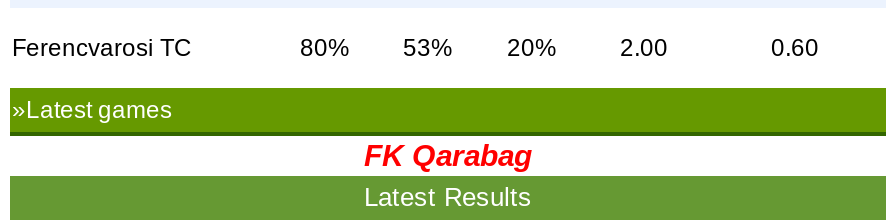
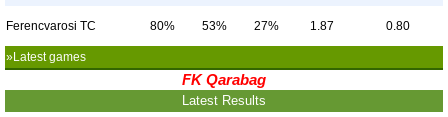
[300,34,557,62] 80% 53% 20% -> [150,19,278,33] 80% 53% 27%
[620,34,668,62] 2.00 -> [310,19,334,33] 1.87
[771,34,819,62] 0.60 -> [385,19,409,33] 0.80

